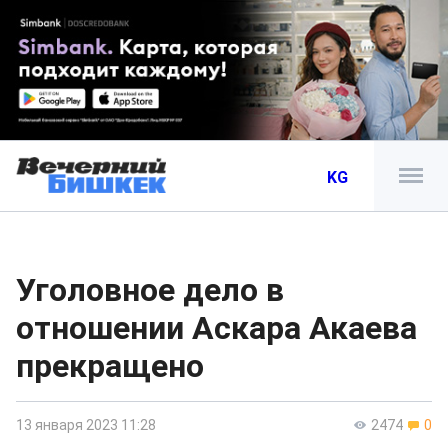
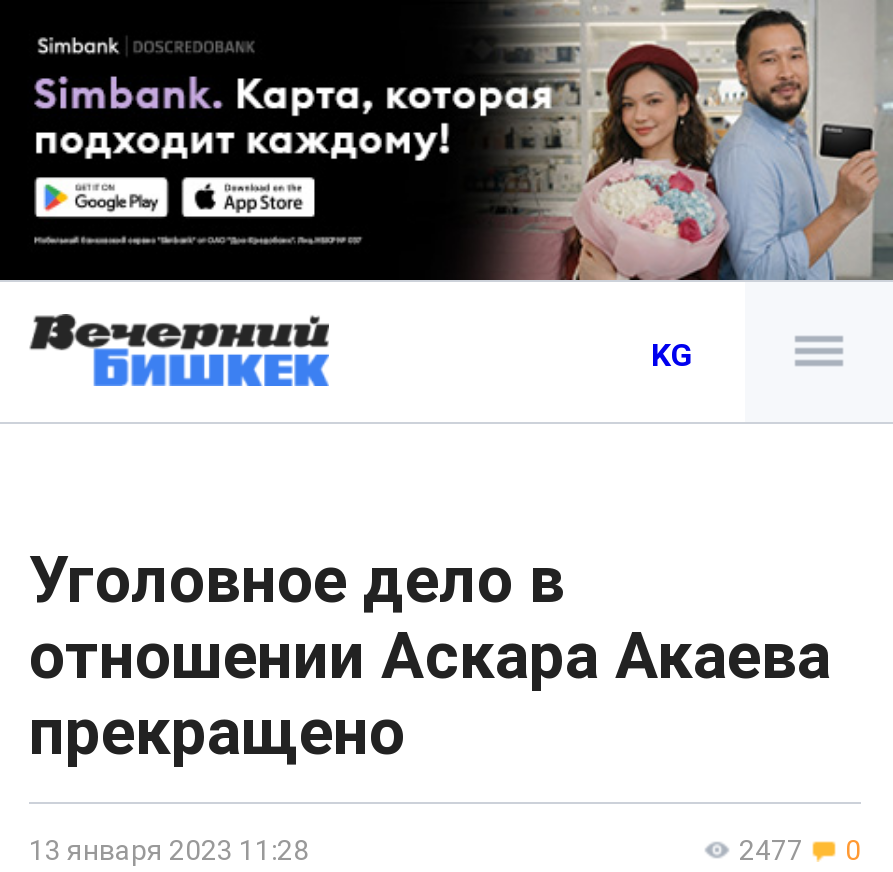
[368,417,432,433] 2474 0 -> [733,834,861,866] 2477 0

